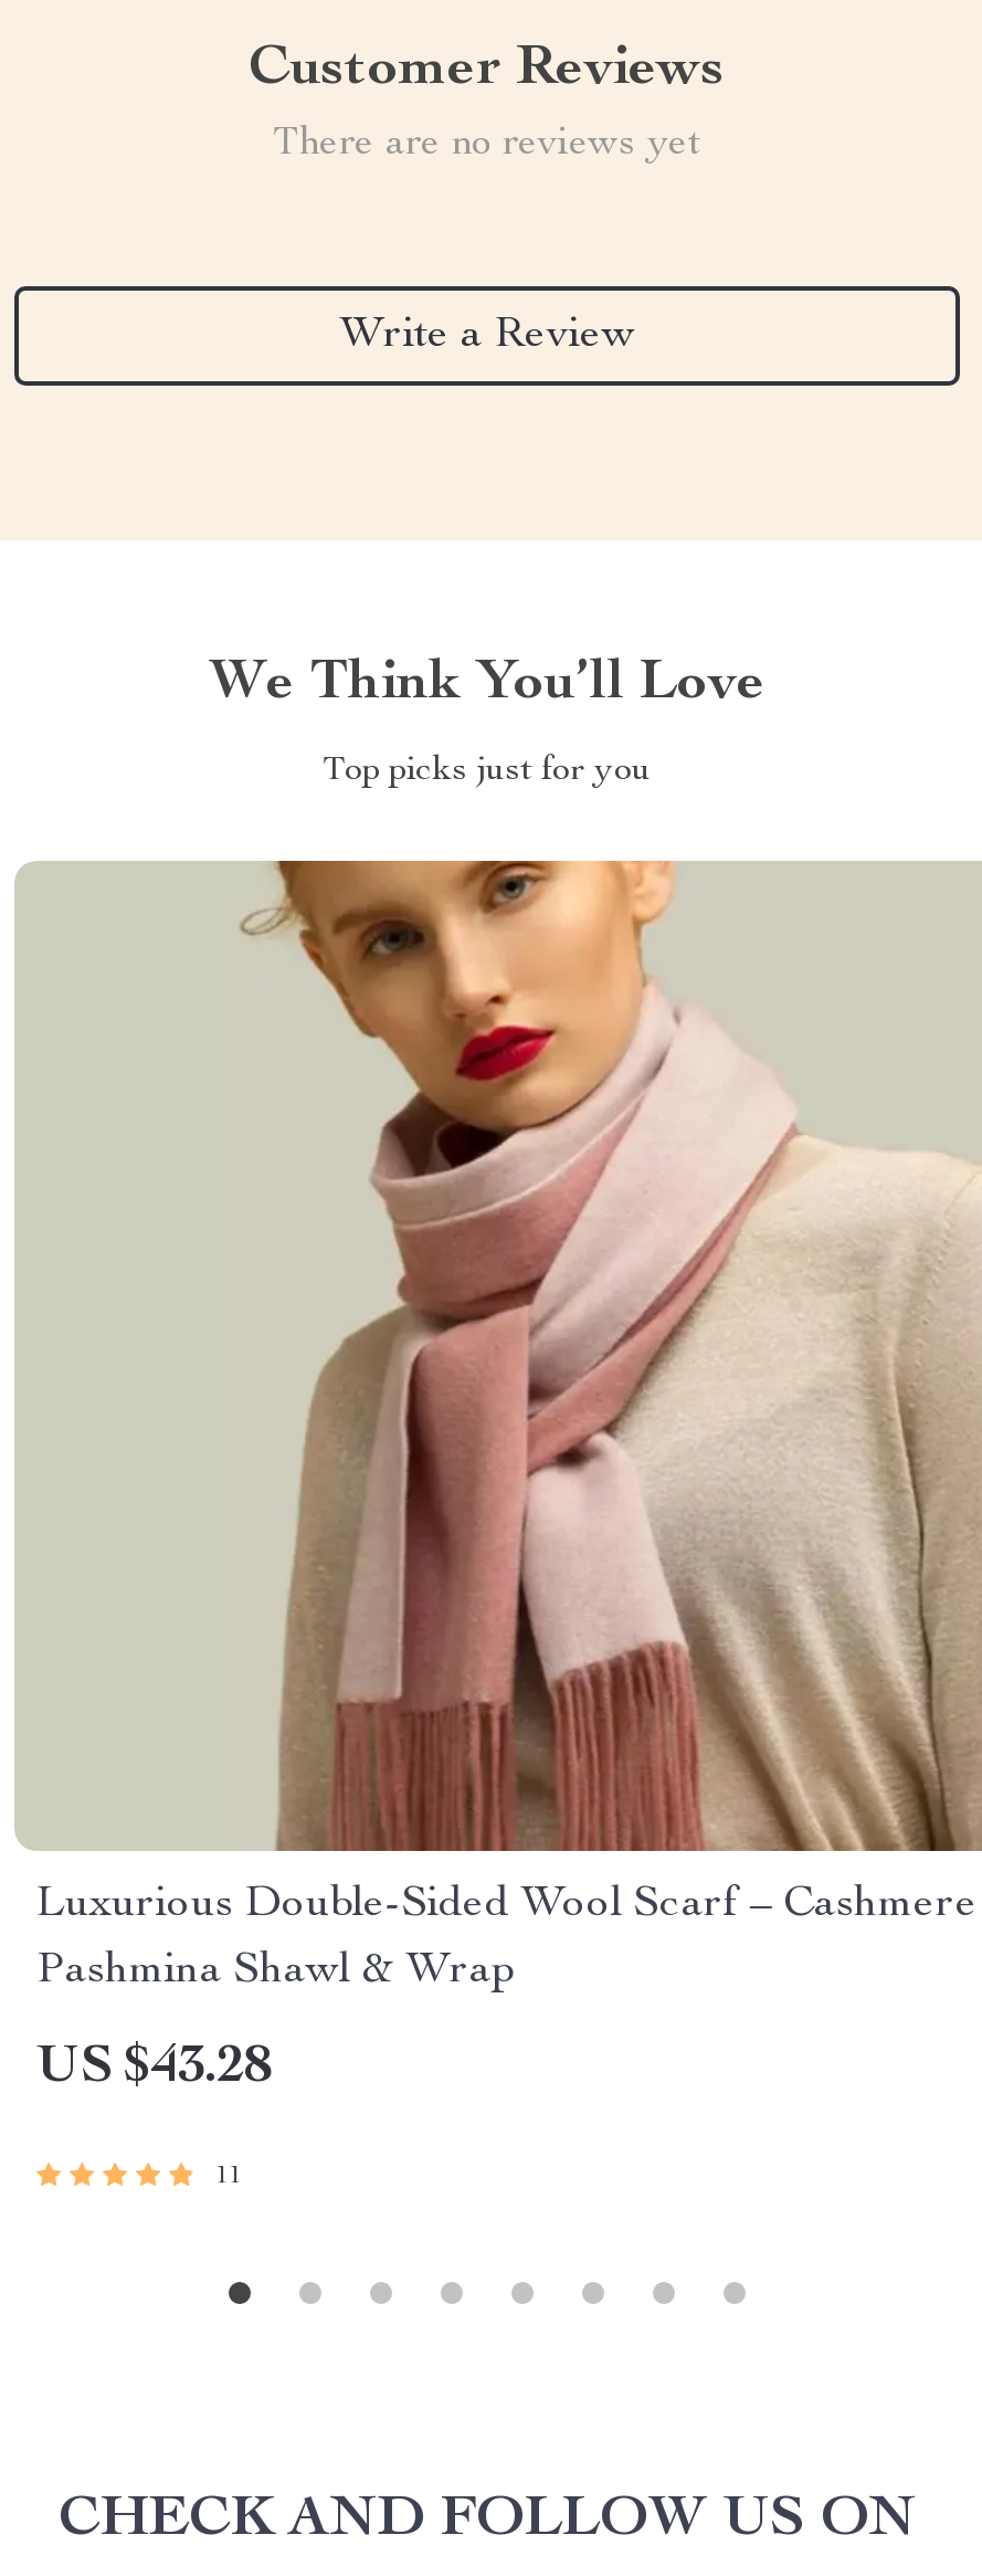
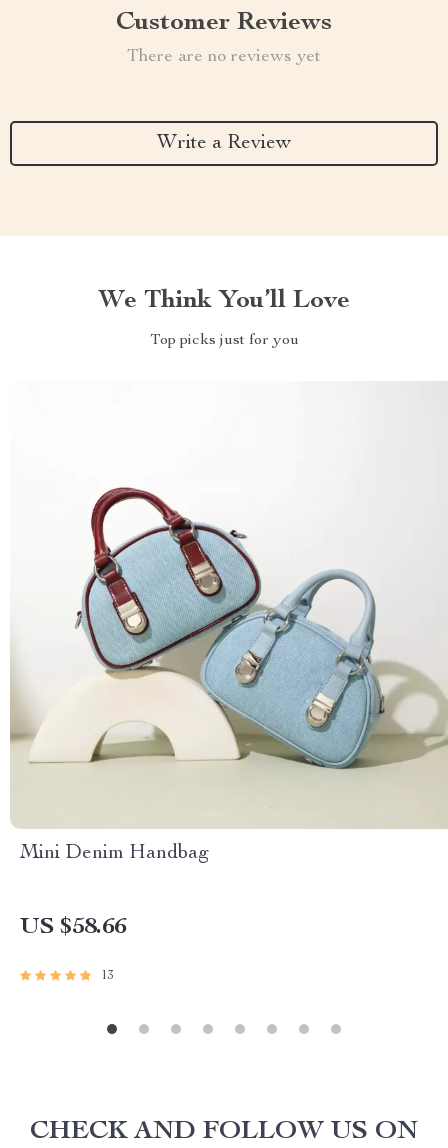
[14,859,978,2189] [image] | Luxurious Double-Sided Wool Scarf – Cashmere | Pashmina Shawl & Wrap | US $43.28 | 11 -> [10,381,445,982] [image] | Mini Denim Handbag | US $58.66 | 13

